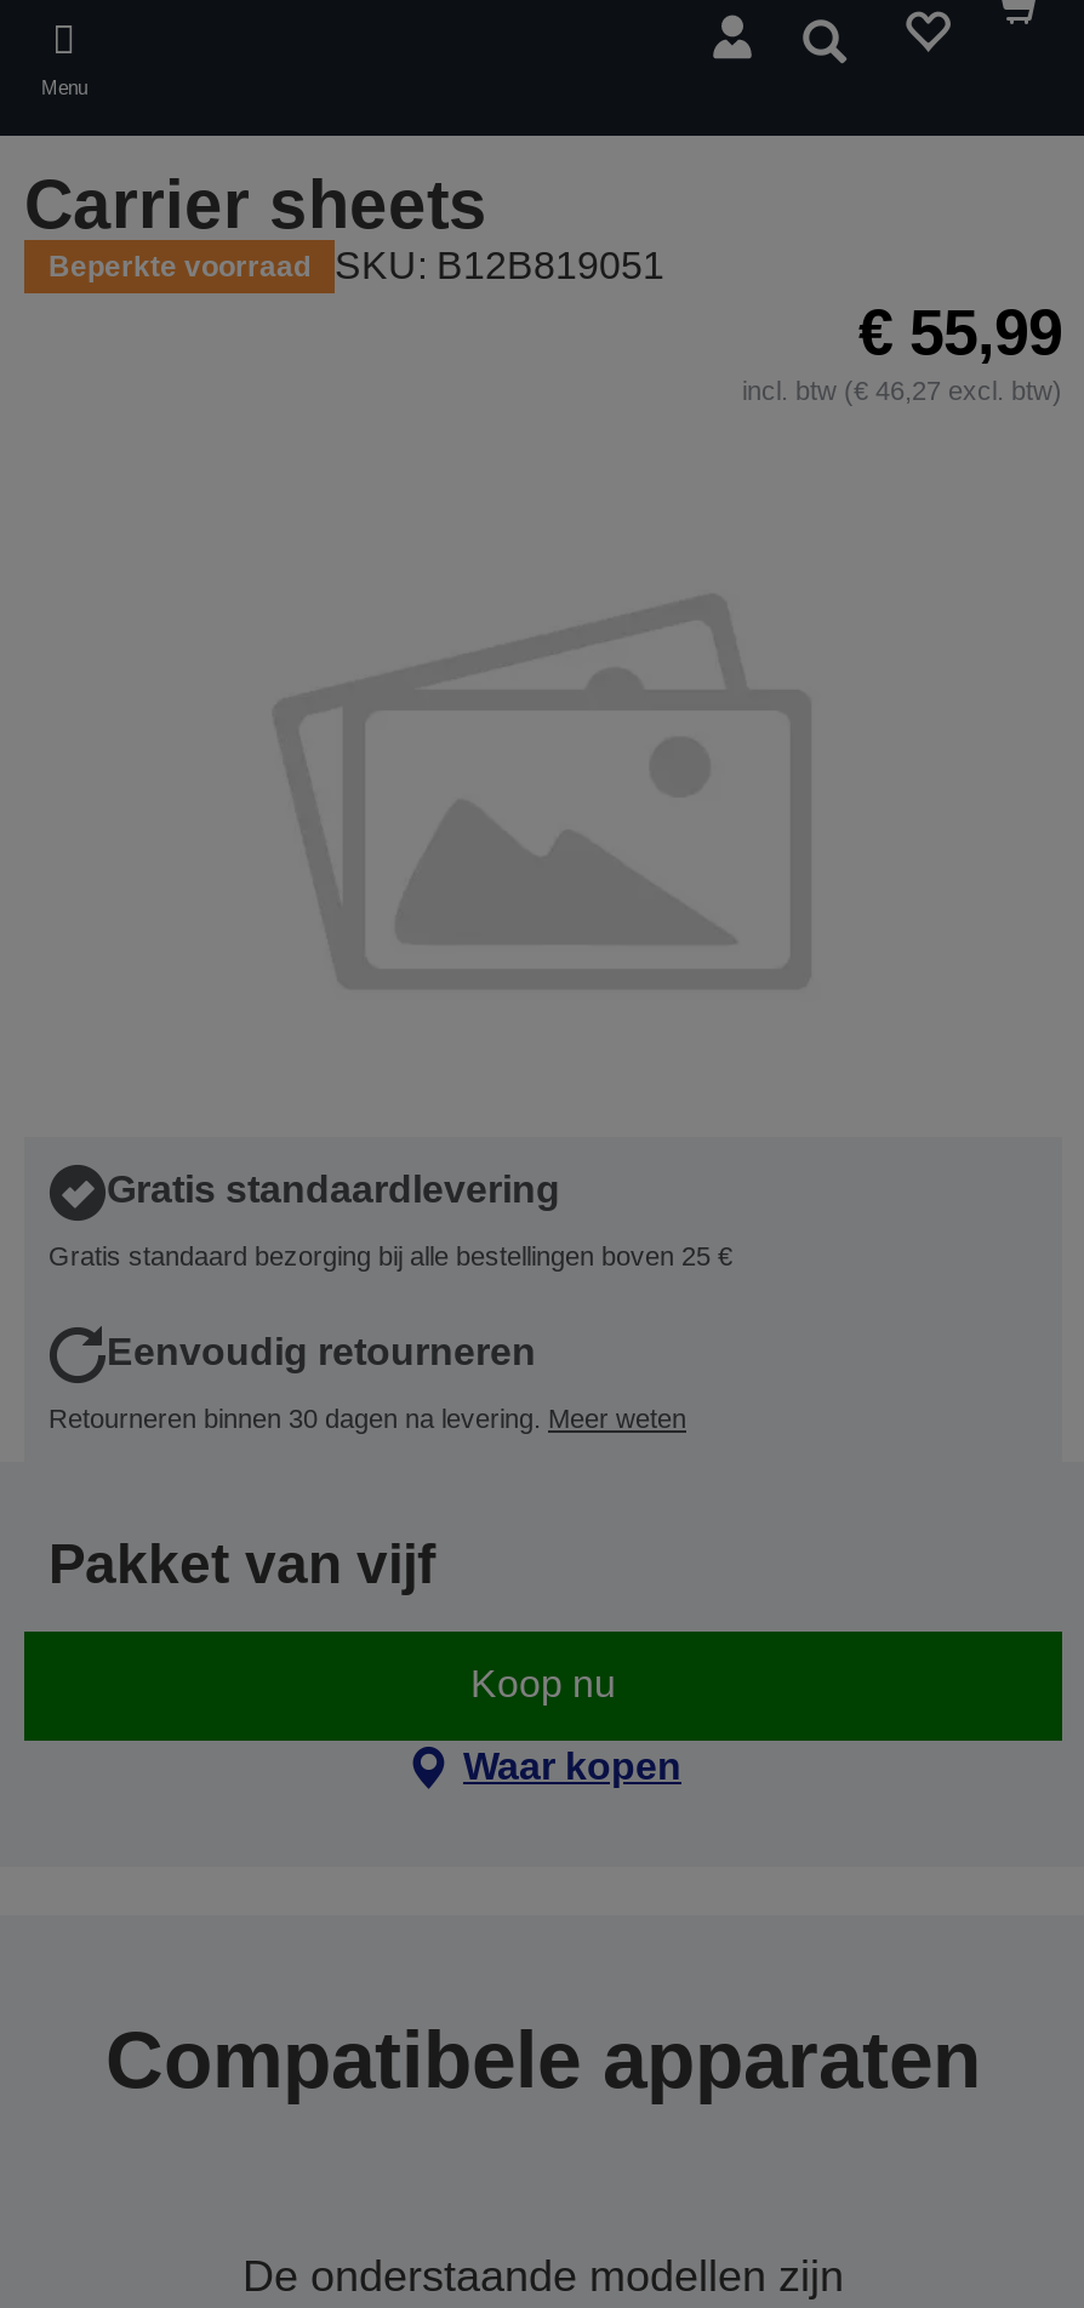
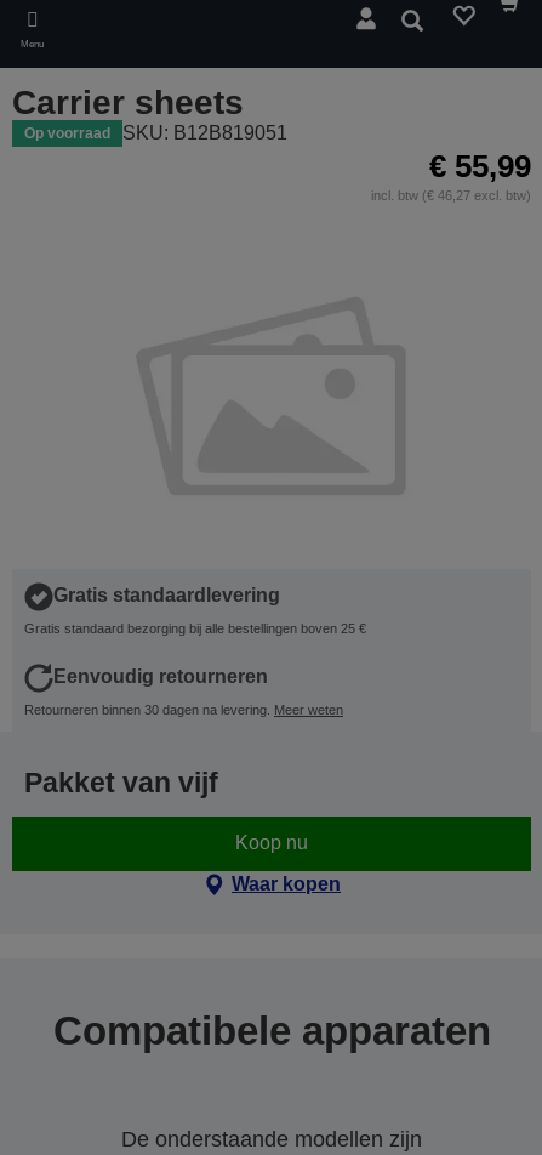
[49,250,310,284] Beperkte voorraad -> [24,125,110,142] Op voorraad

